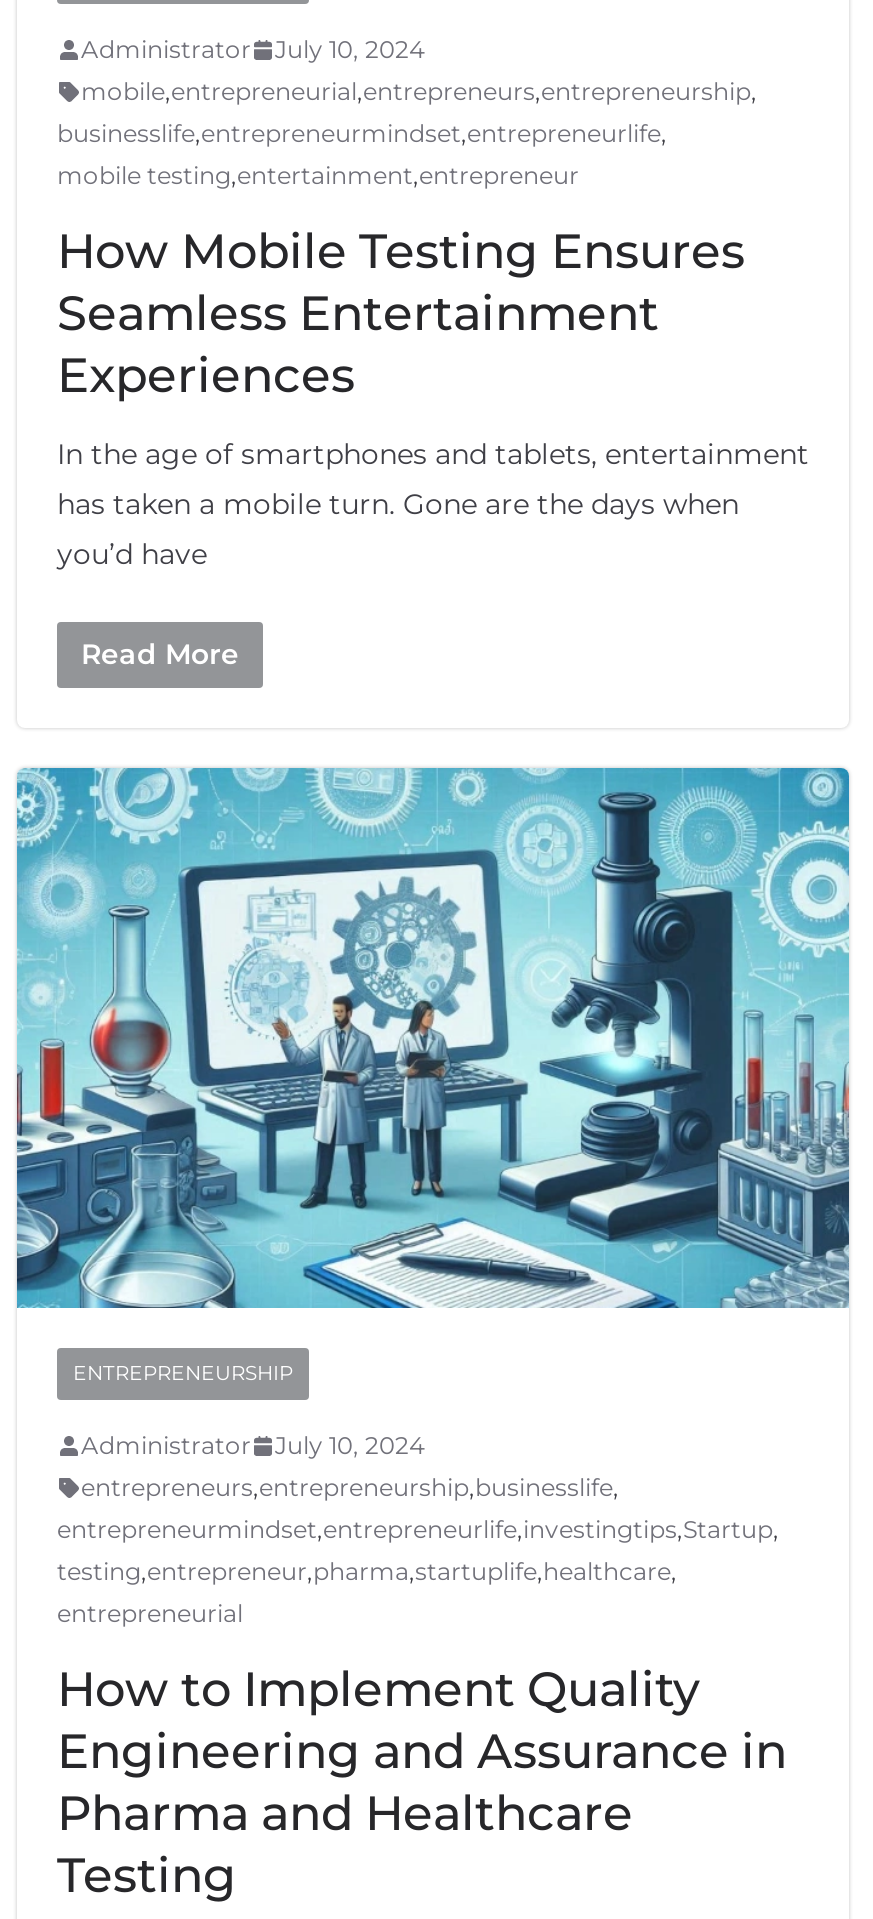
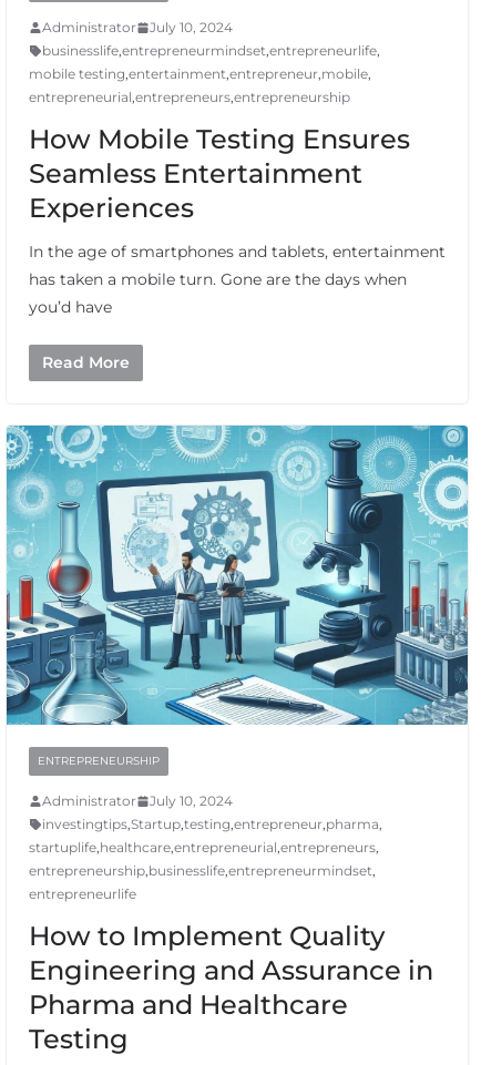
[81,77,757,107] mobile,entrepreneurial,entrepreneurs,entrepreneurship, -> none
moved [57,119,667,149] -> [42,43,380,59]: businesslife,entrepreneurmindset,entrepreneurlife,
[57,161,579,191] mobile testing,entertainment,entrepreneur -> [29,66,371,106] mobile testing,entertainment,entrepreneur,mobile, | entrepreneurial,entrepreneurs,entrepreneurship
[57,1472,779,1628] entrepreneurs,entrepreneurship,businesslife, | entrepreneurmindset,entrepreneurlife,investingtips,Startup, | testing,entrepreneur,pharma,startuplife,healthcare, | entrepreneurial -> [29,816,382,902] investingtips,Startup,testing,entrepreneur,pharma, | startuplife,healthcare,entrepreneurial,entrepreneurs, | entrepreneurship,businesslife,entrepreneurmindset, | entrepreneurlife

